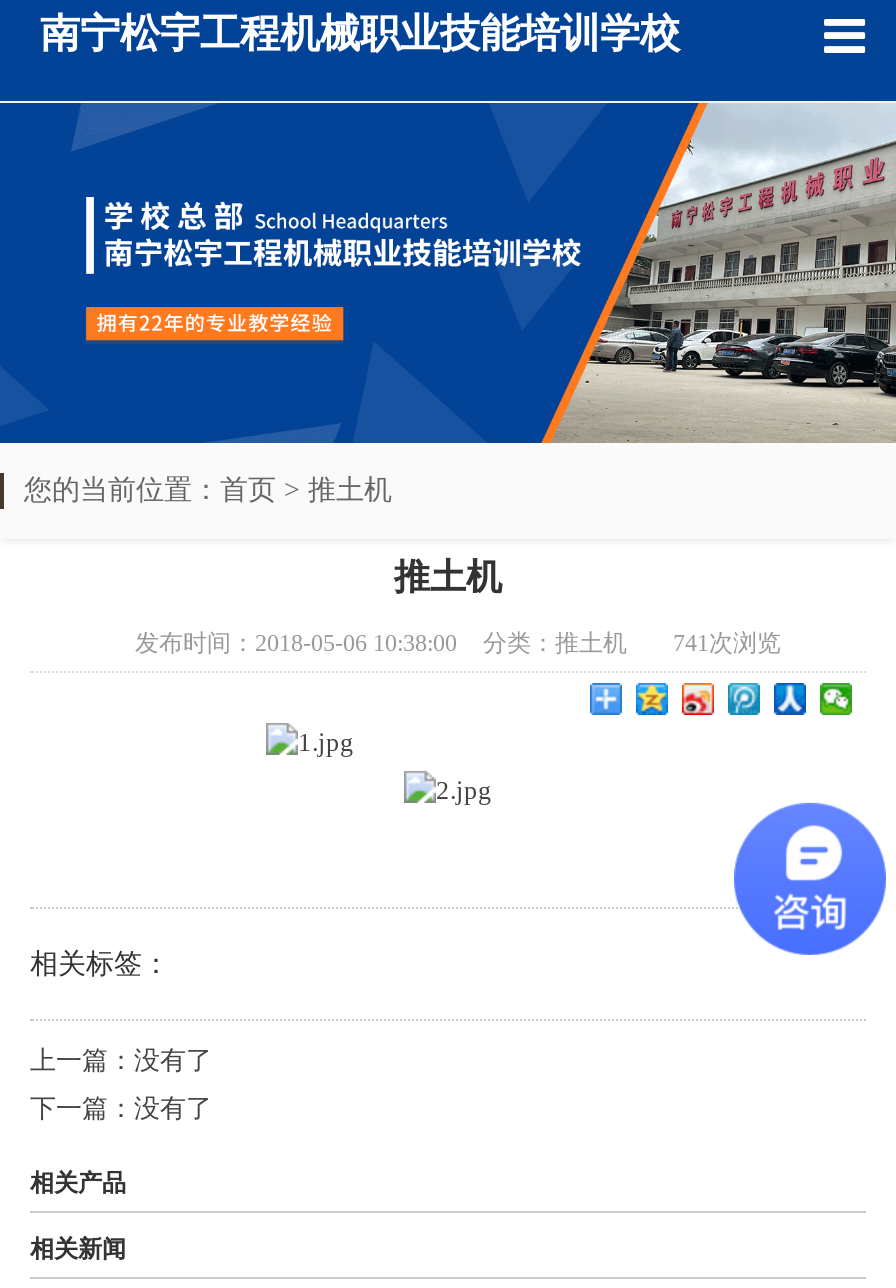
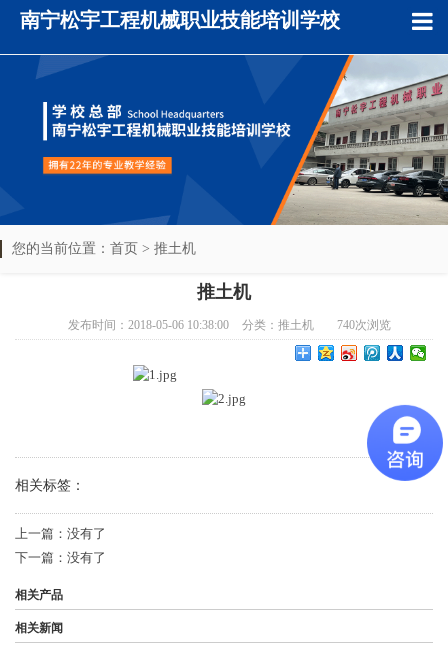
[135,629,781,657] 发布时间：2018-05-06 10:38:00 分类：推土机 741次浏览 -> [67,318,390,332] 发布时间：2018-05-06 10:38:00 分类：推土机 740次浏览

